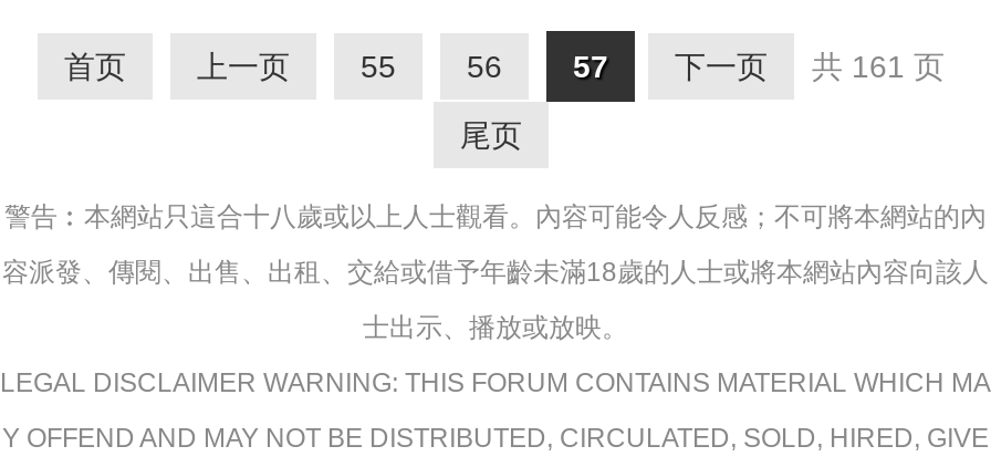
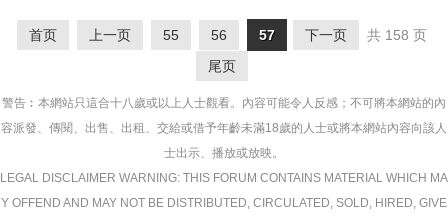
[64,49,953,84] 首页 上一页 55 56 57 下一页 共 161 页 -> [29,27,431,43] 首页 上一页 55 56 57 下一页 共 158 页

